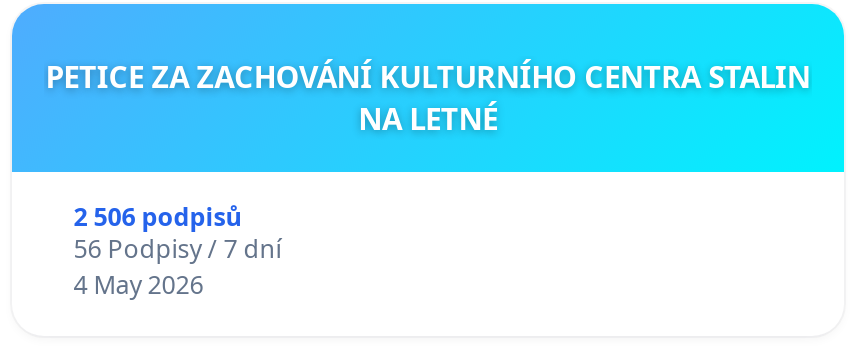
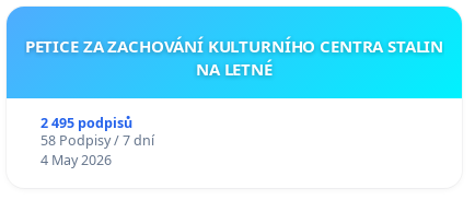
[74,200,242,234] 2 506 podpisů -> [40,114,132,133] 2 495 podpisů
[74,232,282,266] 56 Podpisy / 7 dní -> [40,132,154,150] 58 Podpisy / 7 dní

